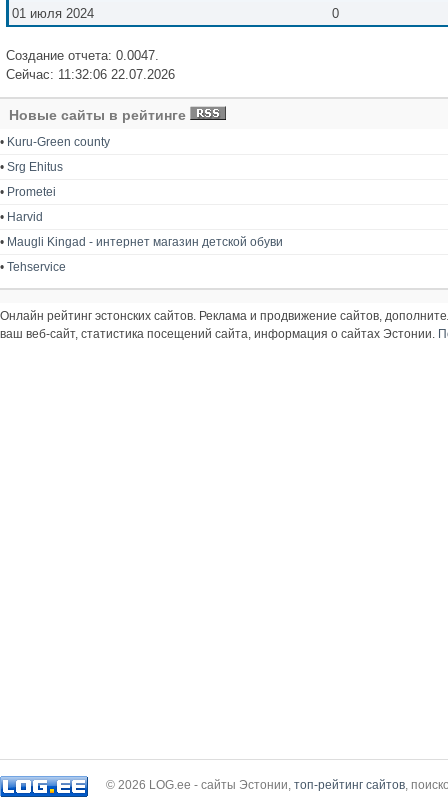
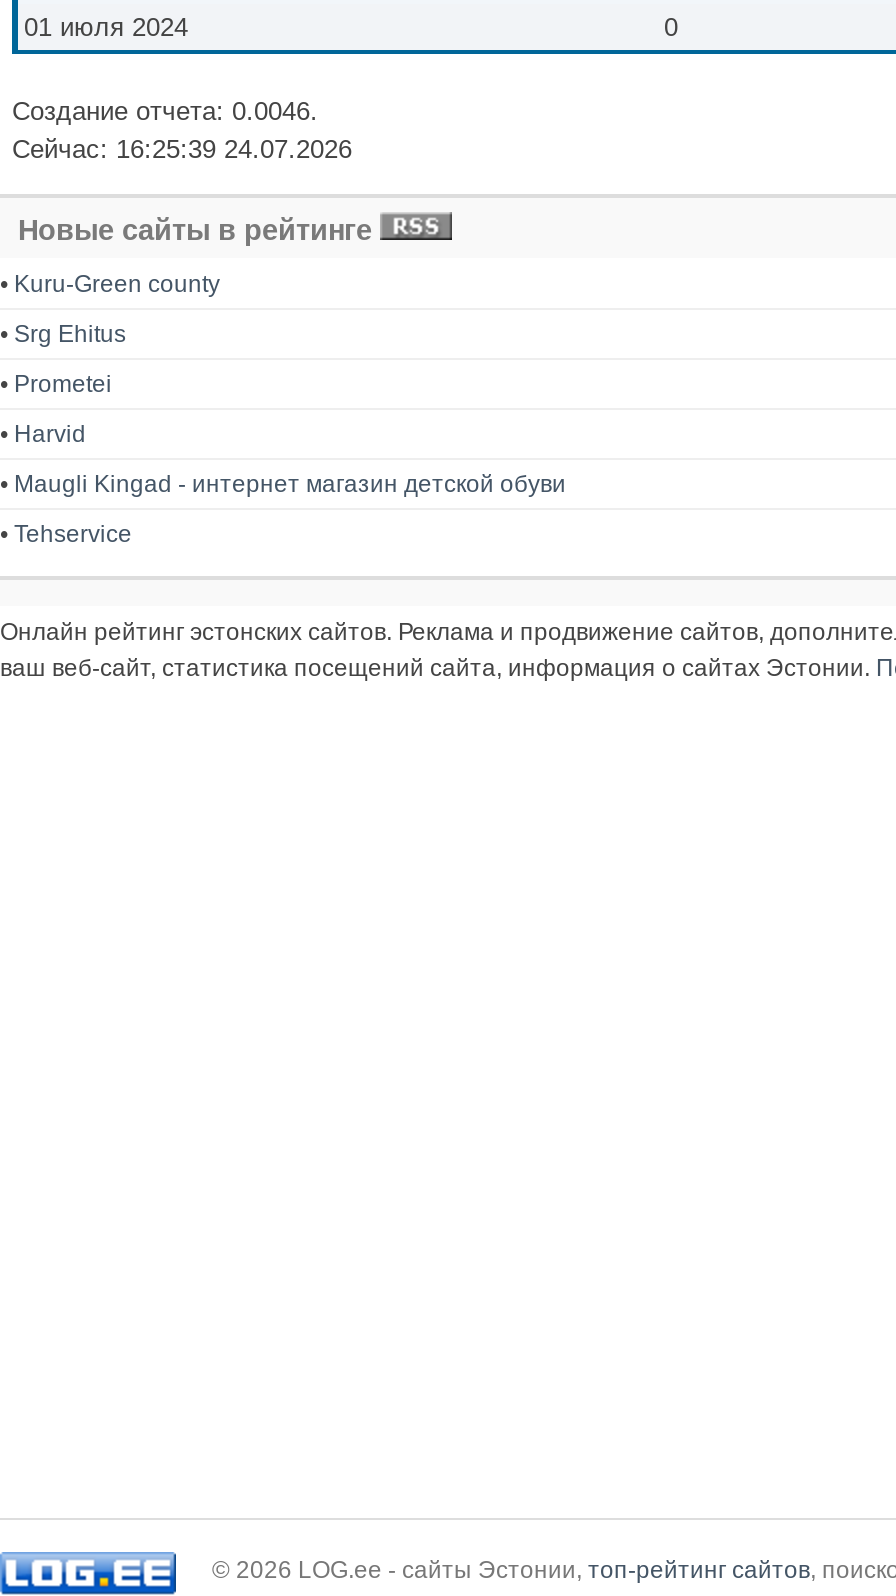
[6,48,159,63] Создание отчета: 0.0047. -> [12,96,318,126] Создание отчета: 0.0046.
[6,67,175,82] Сейчас: 11:32:06 22.07.2026 -> [12,134,352,164] Сейчас: 16:25:39 24.07.2026

